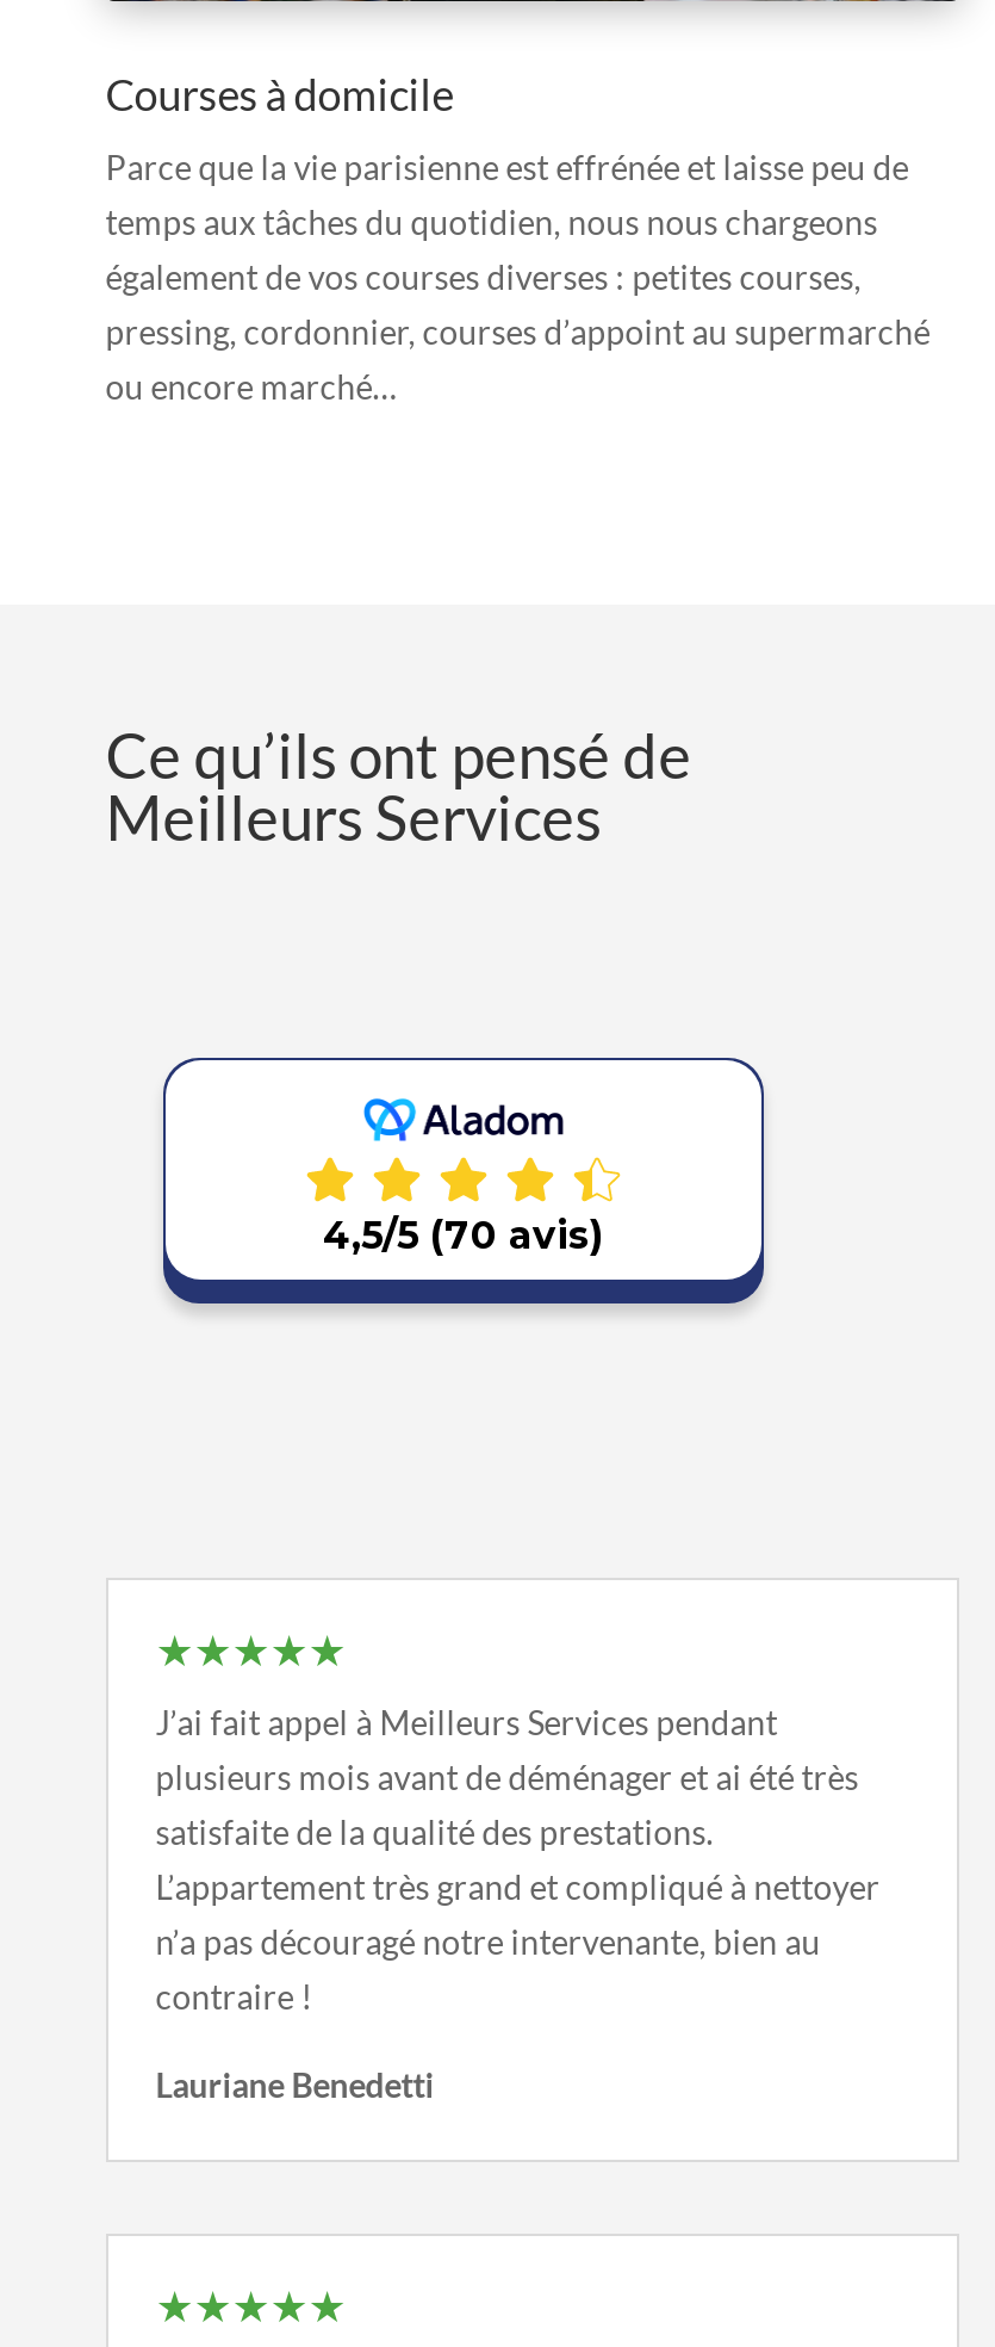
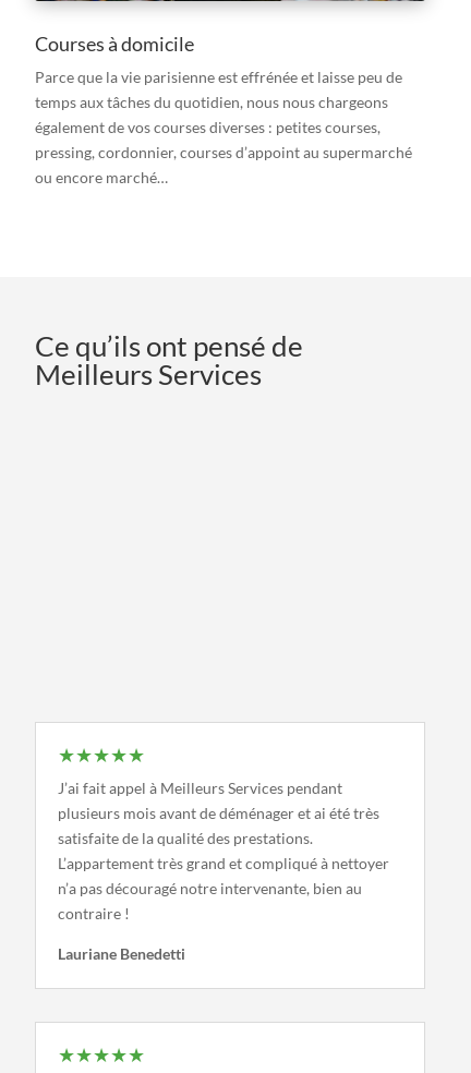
[158,1054,769,1314] [image] -> none

